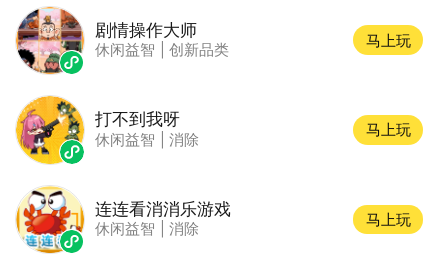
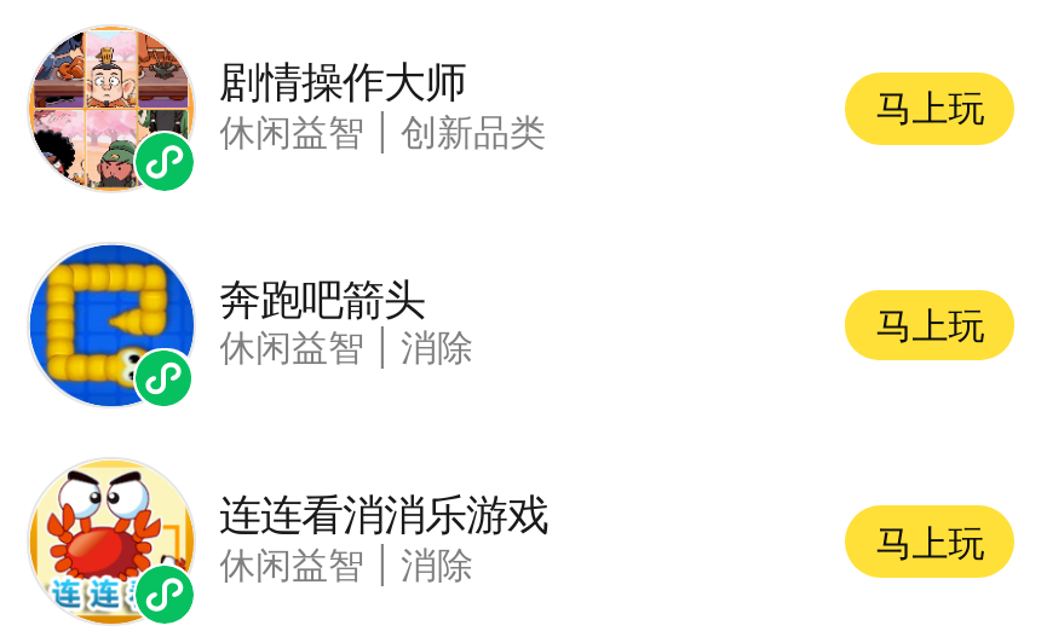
[15,95,179,165] [image] | 打不到我呀 -> [27,243,425,410] [image] | 奔跑吧箭头

